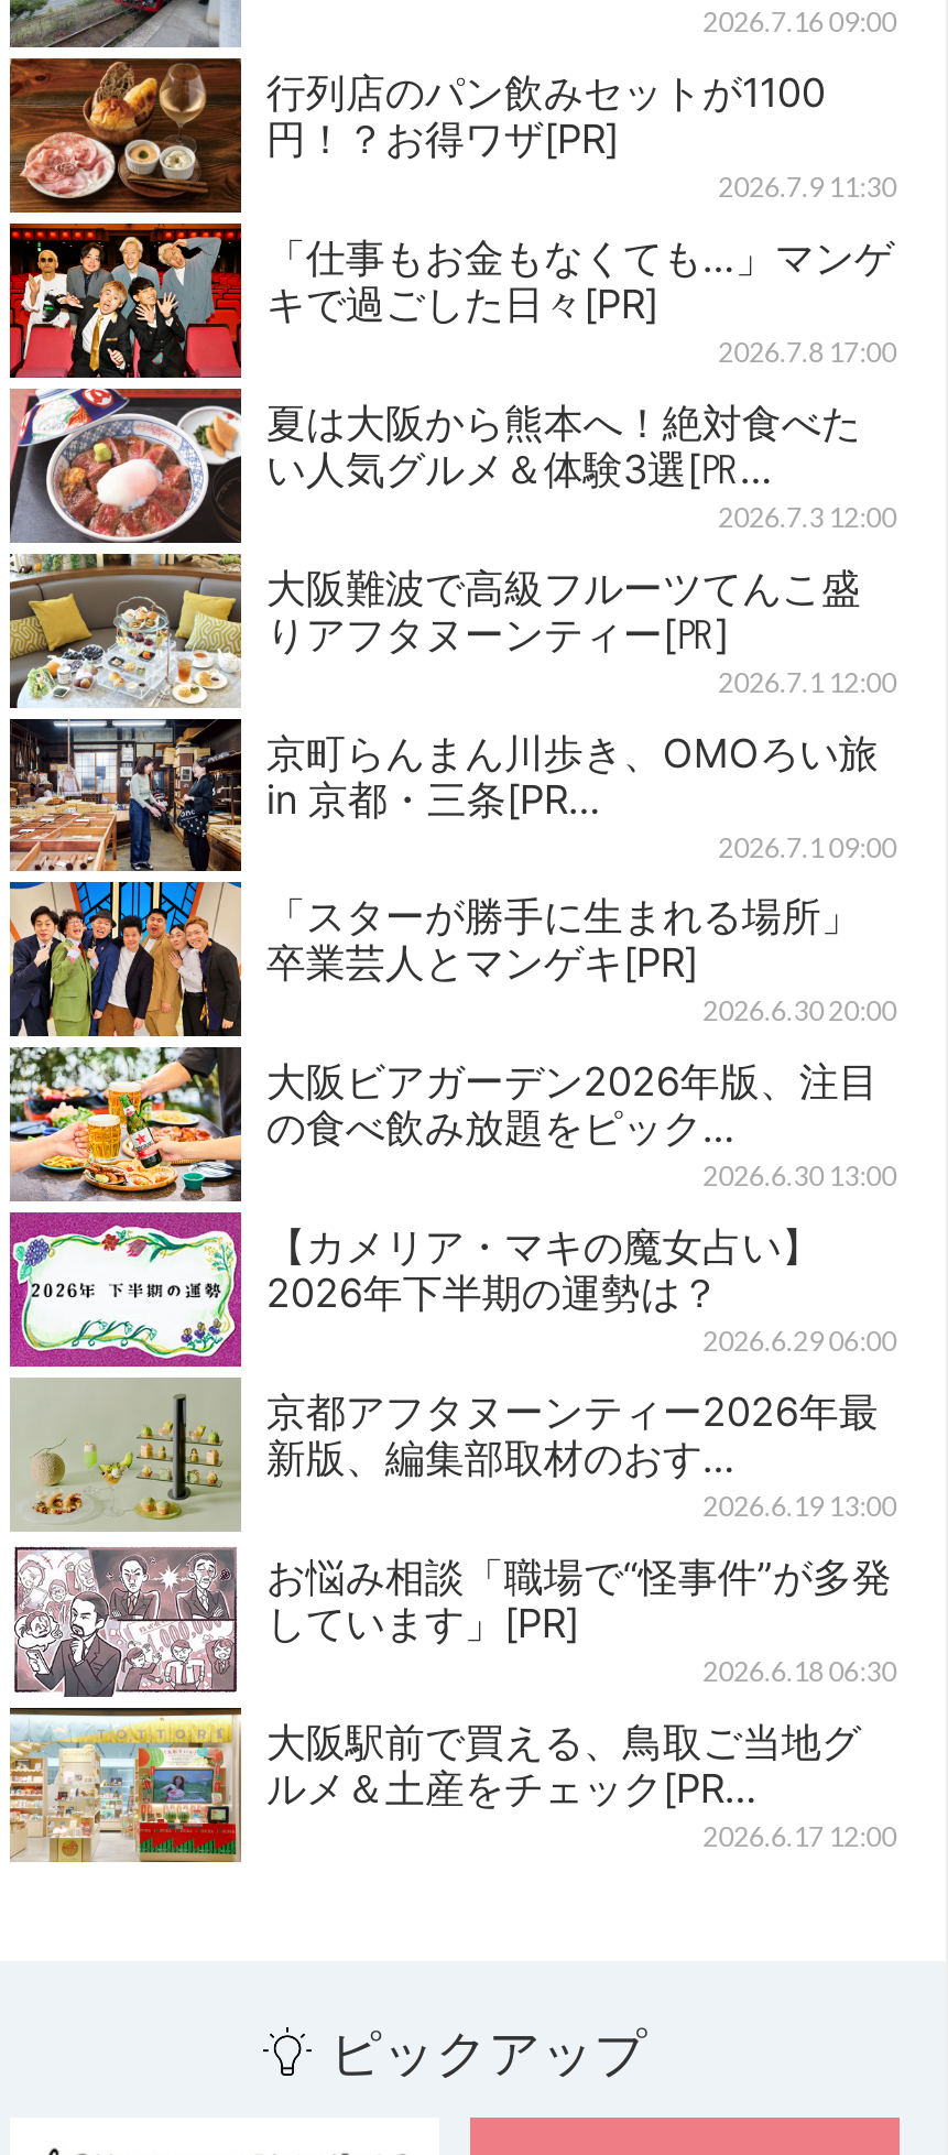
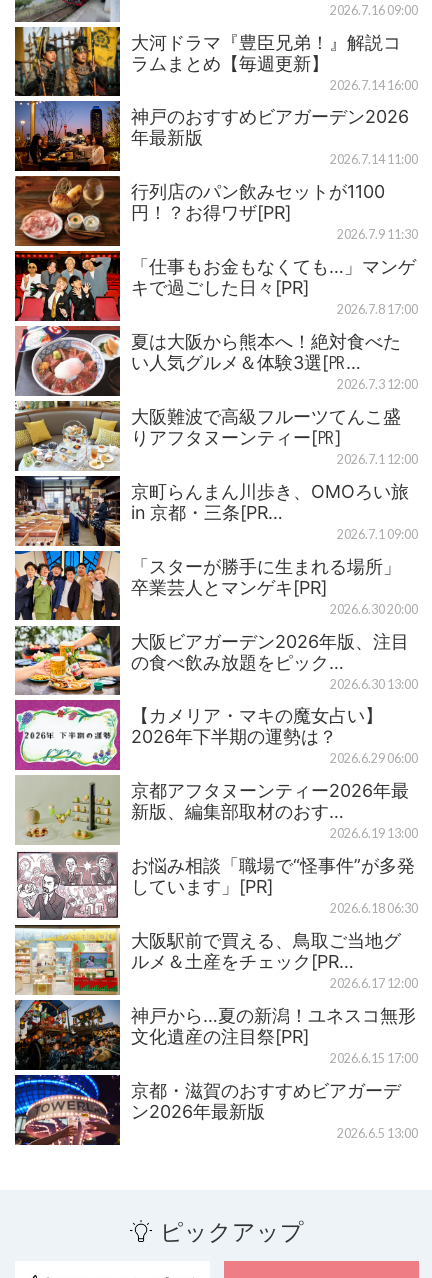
none -> [14,26,418,177] [image] | 大河ドラマ『豊臣兄弟！』解説コ | ラムまとめ【毎週更新】 | 2026.7.14 16:00 | 神戸のおすすめビアガーデン2026 | 年最新版 | 2026.7.14 11:00
none -> [14,999,418,1146] [image] | 神戸から…夏の新潟！ユネスコ無形 | 文化遺産の注目祭[PR] | 2026.6.15 17:00 | 京都・滋賀のおすすめビアガーデ | ン2026年最新版 | 2026.6.5 13:00

